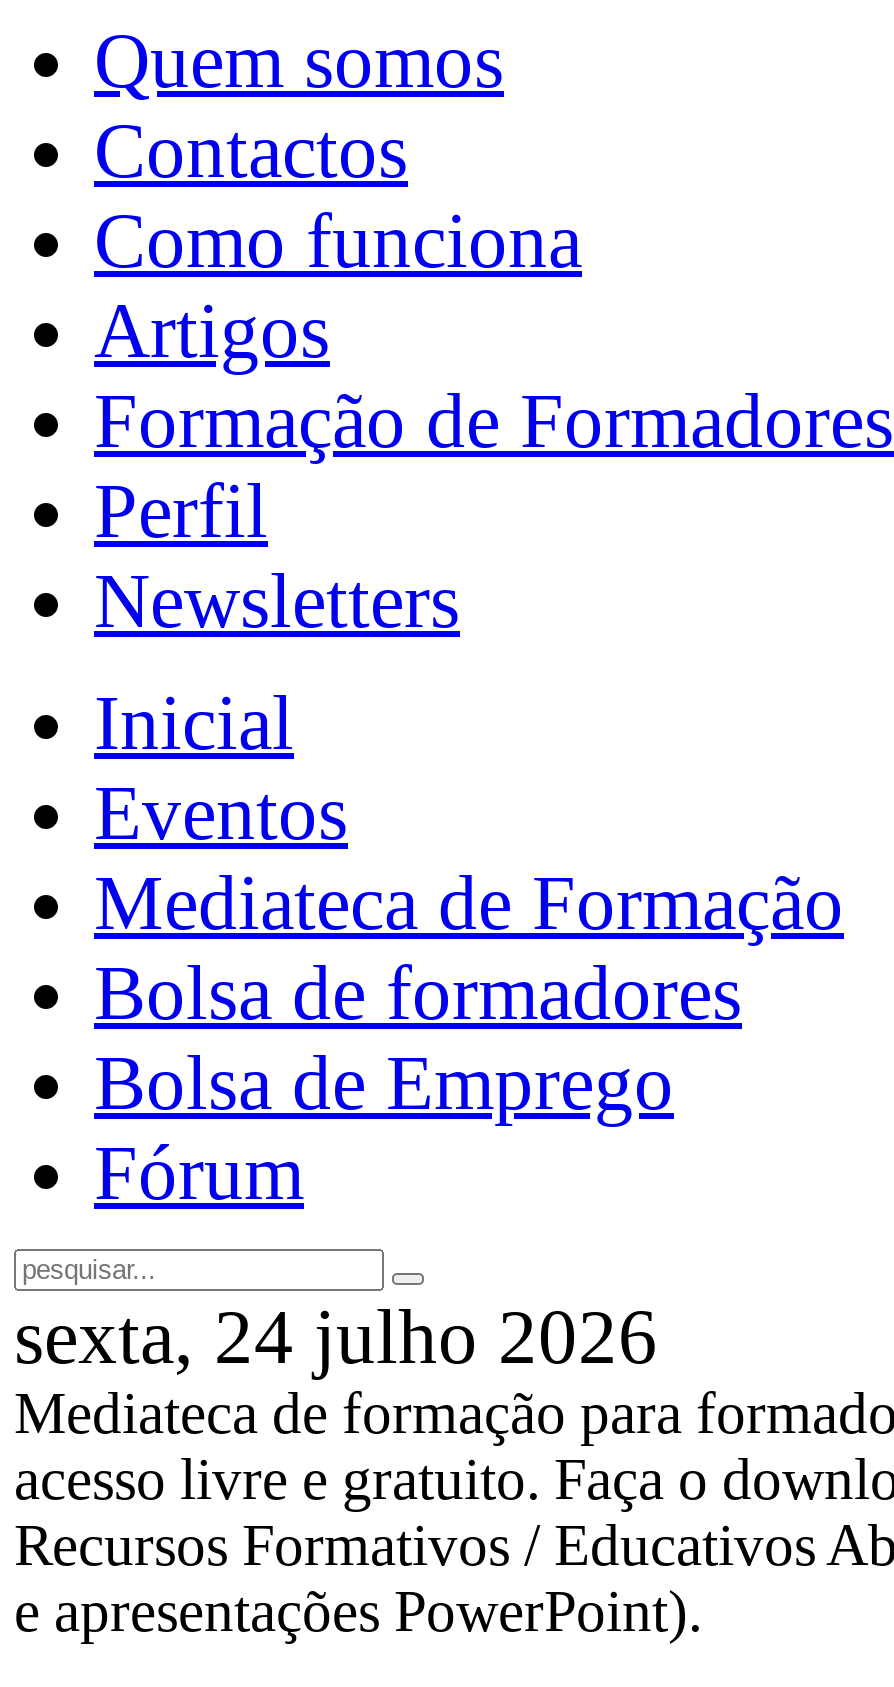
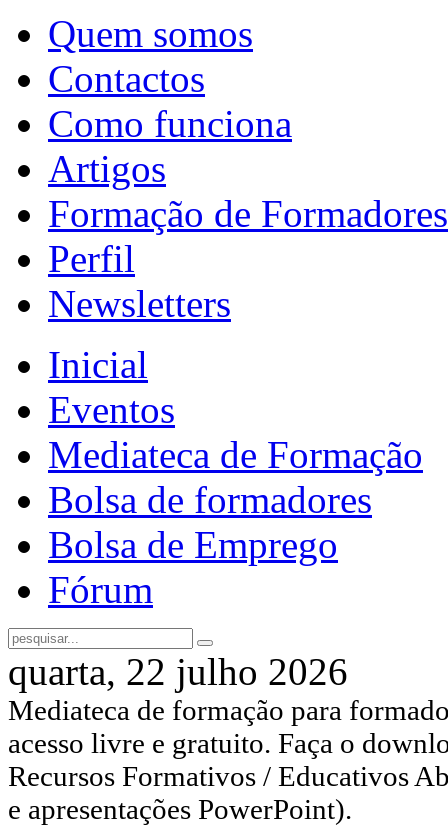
[14,1294,658,1380] sexta, 24 julho 2026 -> [8,650,348,693] quarta, 22 julho 2026

